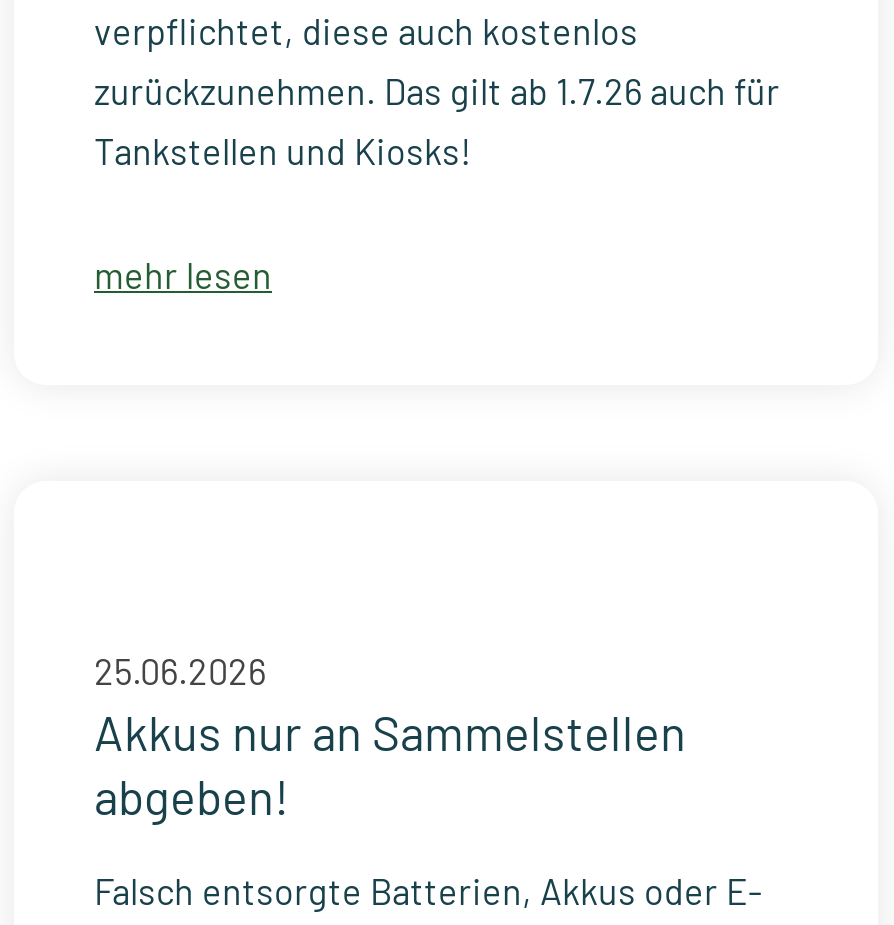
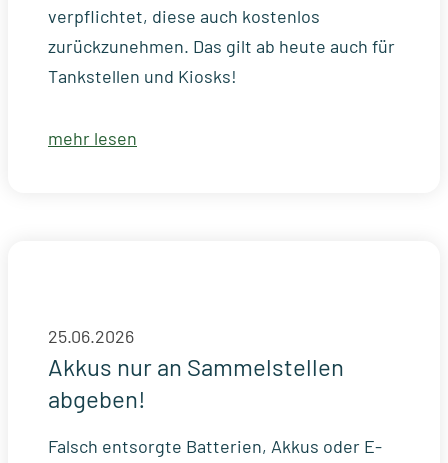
[94,69,780,113] zurückzunehmen. Das gilt ab 1.7.26 auch für -> [48,35,395,57] zurückzunehmen. Das gilt ab heute auch für

